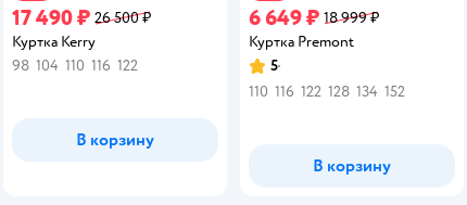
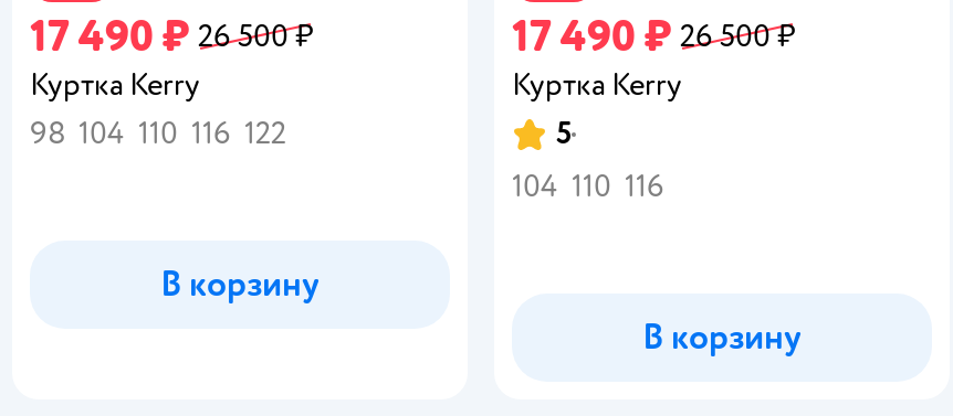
[249,4,379,31] 6 649 ₽ 18 999 ₽ -> [512,9,795,64] 17 490 ₽ 26 500 ₽
[249,33,354,51] Куртка Premont -> [512,66,682,104] Куртка Kerry
[249,82,405,101] 110 116 122 128 134 152 -> [512,168,664,205] 104 110 116

